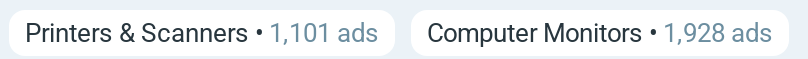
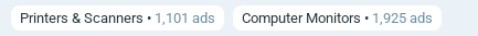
[427,19,773,49] Computer Monitors • 1,928 ads -> [242,10,433,27] Computer Monitors • 1,925 ads

